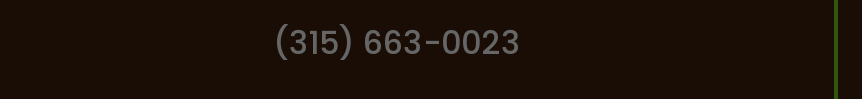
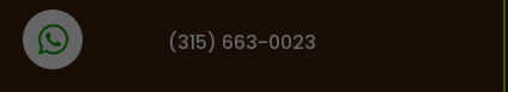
none -> [22,8,84,70] [image]

